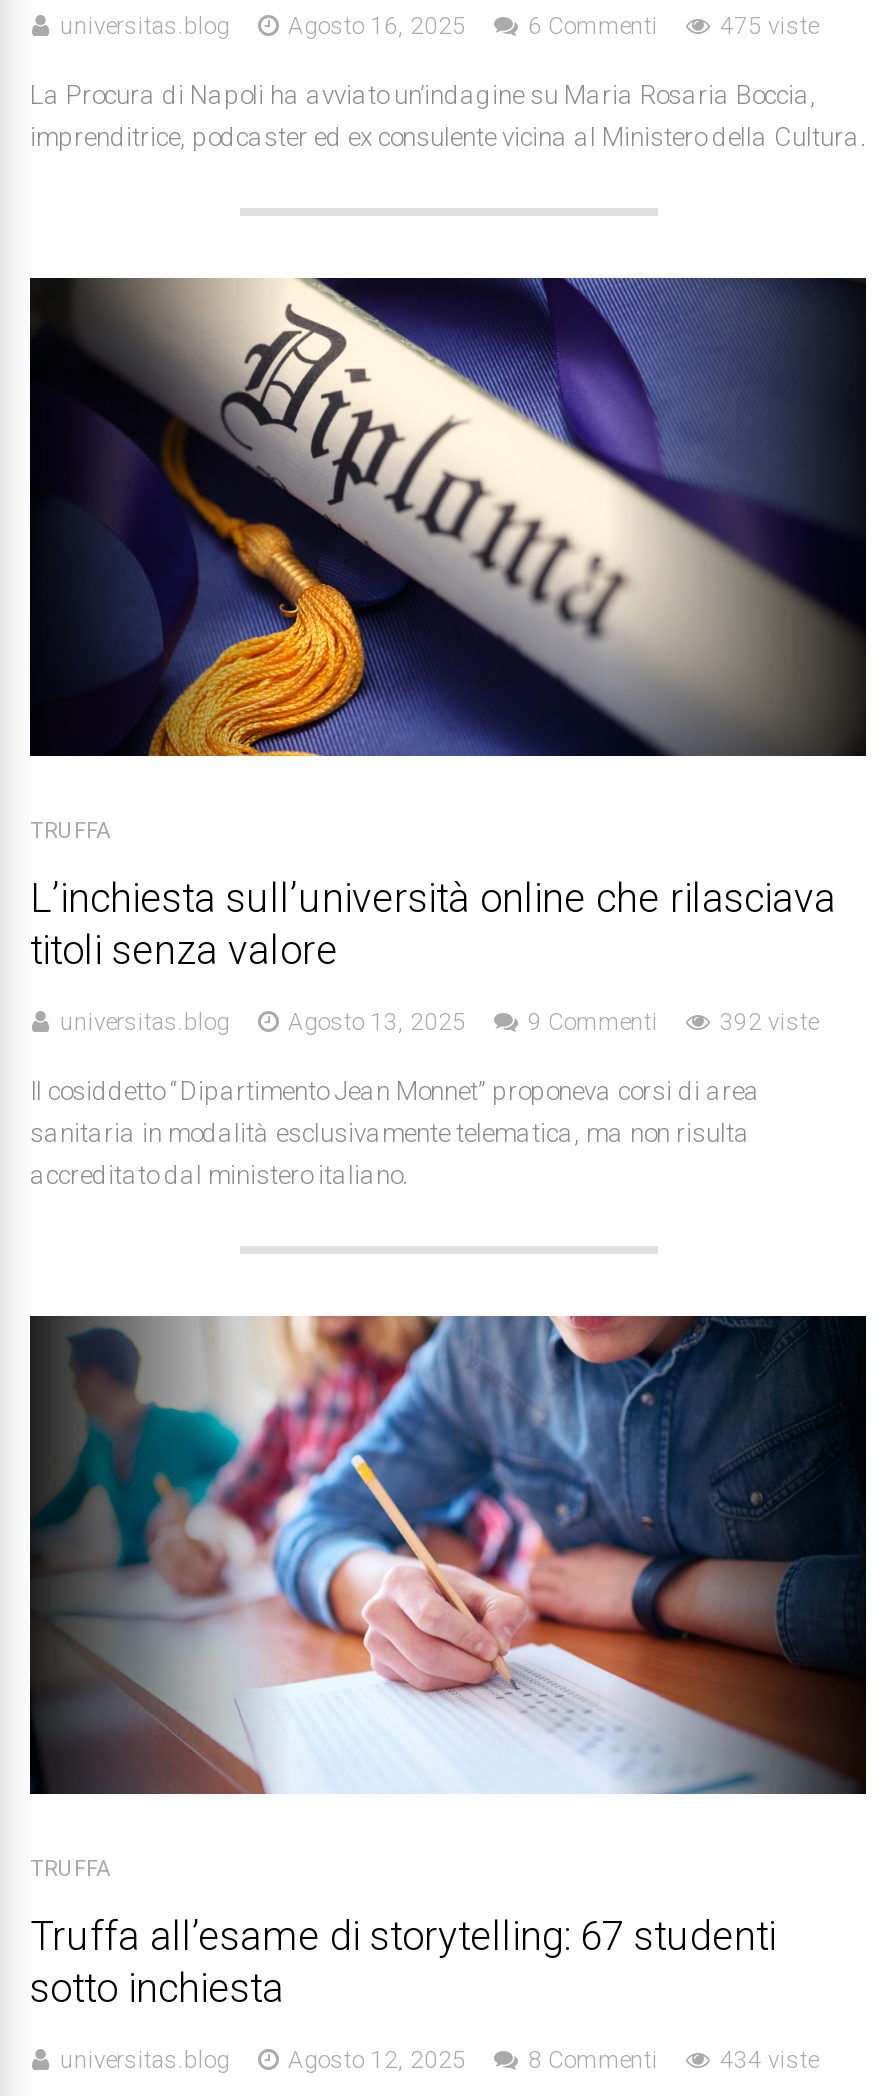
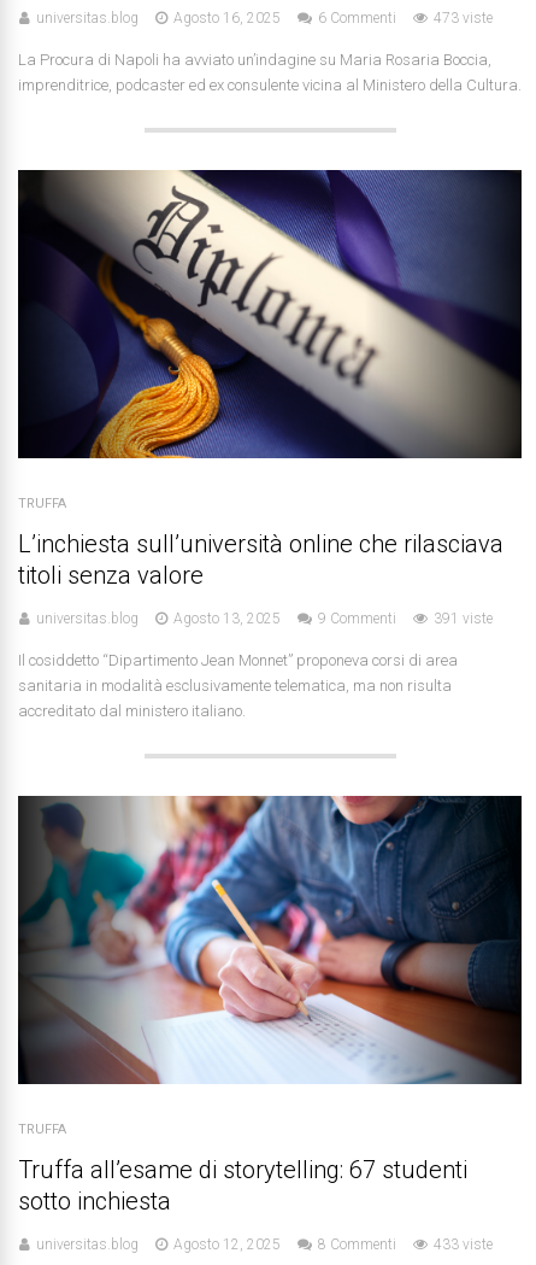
[528,13,818,41] 6 Commenti 475 viste -> [318,10,493,27] 6 Commenti 473 viste
[528,1008,818,1036] 9 Commenti 392 viste -> [318,610,493,627] 9 Commenti 391 viste
[528,2046,818,2074] 8 Commenti 434 viste -> [318,1236,493,1253] 8 Commenti 433 viste

